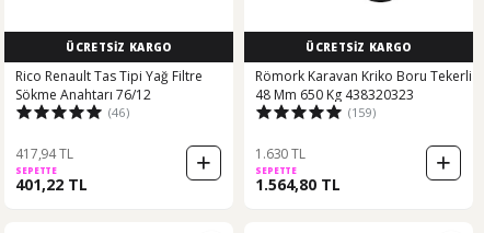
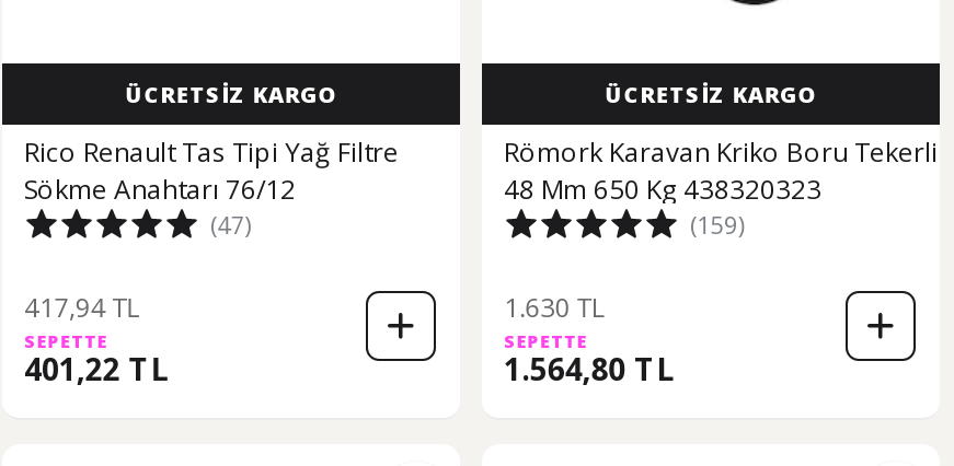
[108,103,129,120] (46) -> [210,207,251,240] (47)

